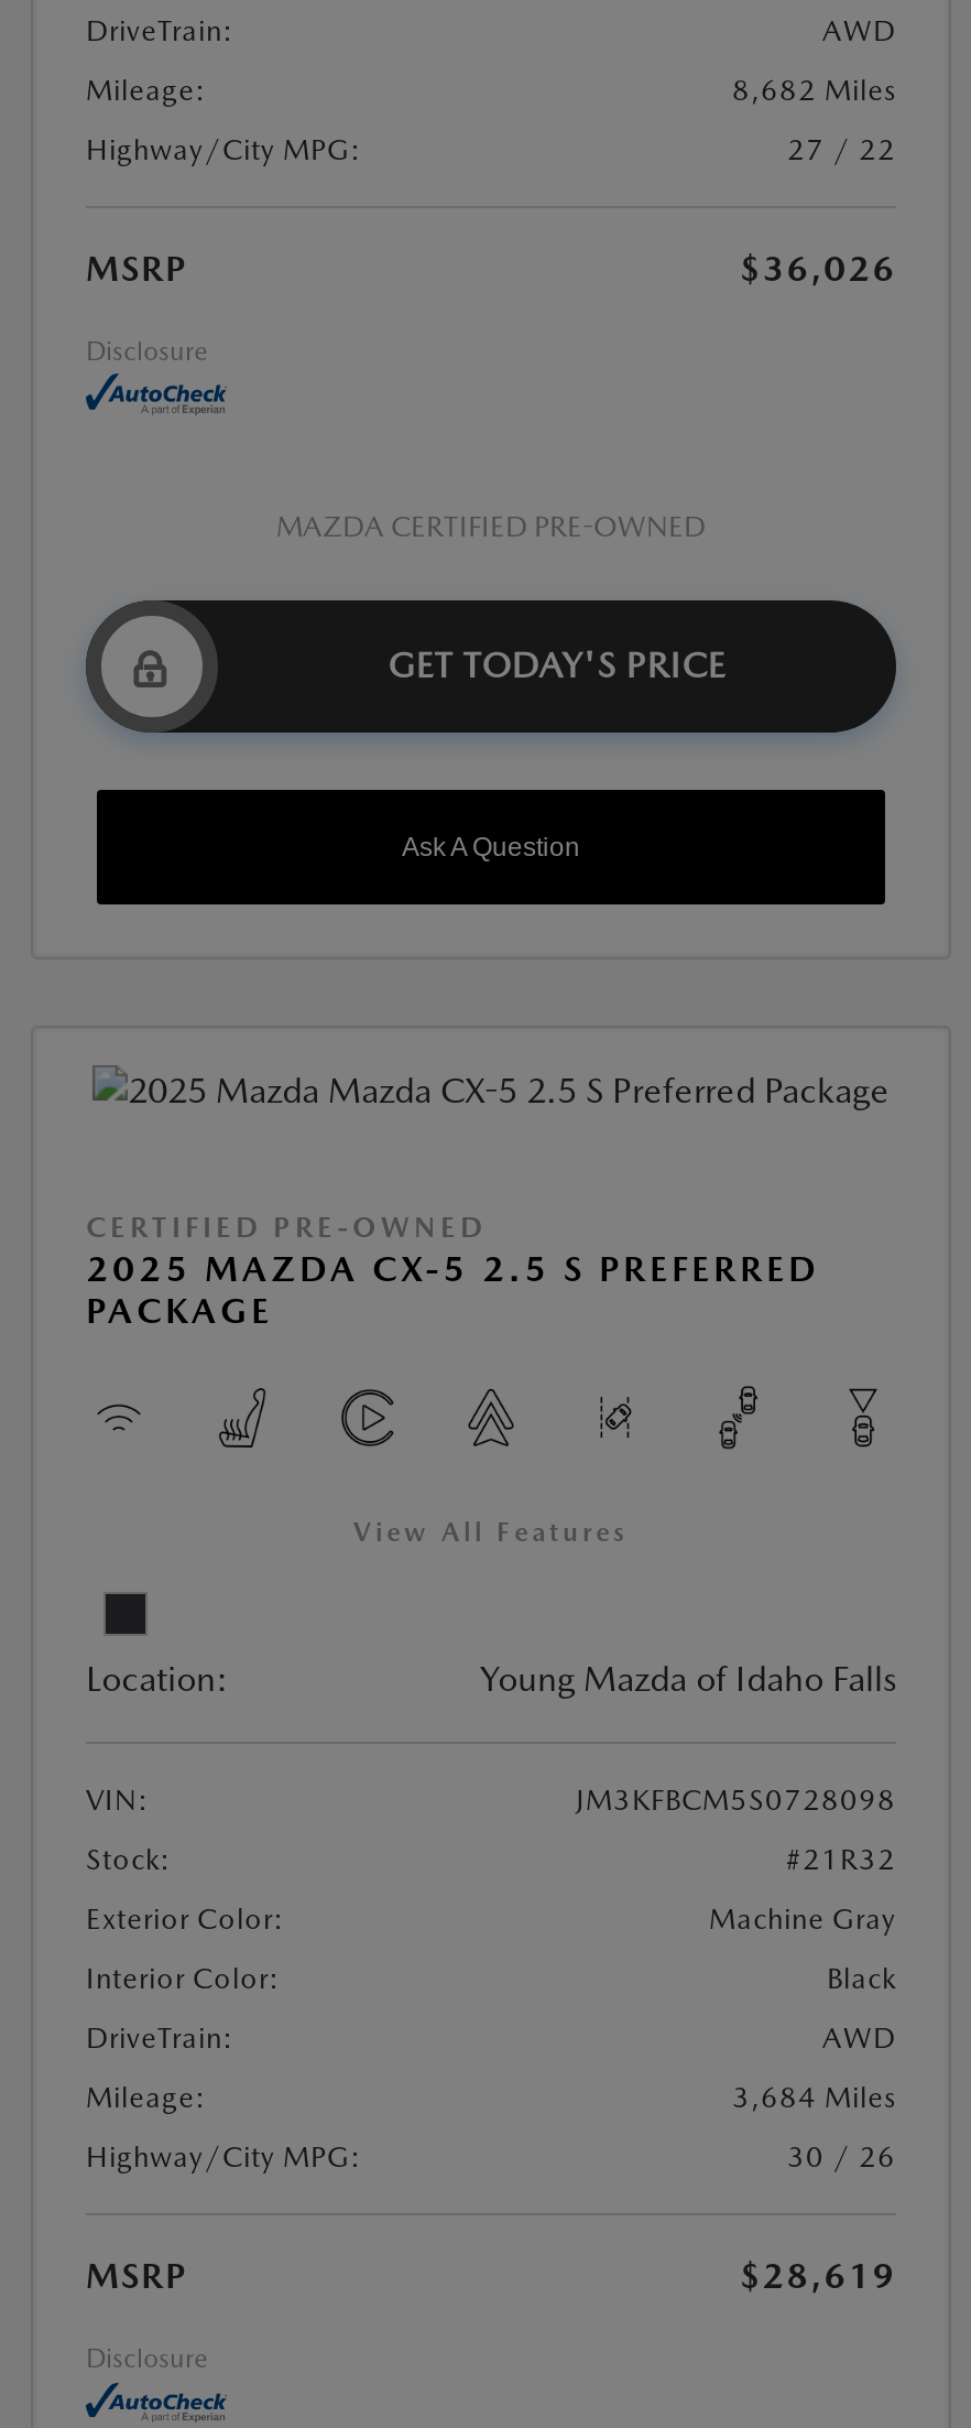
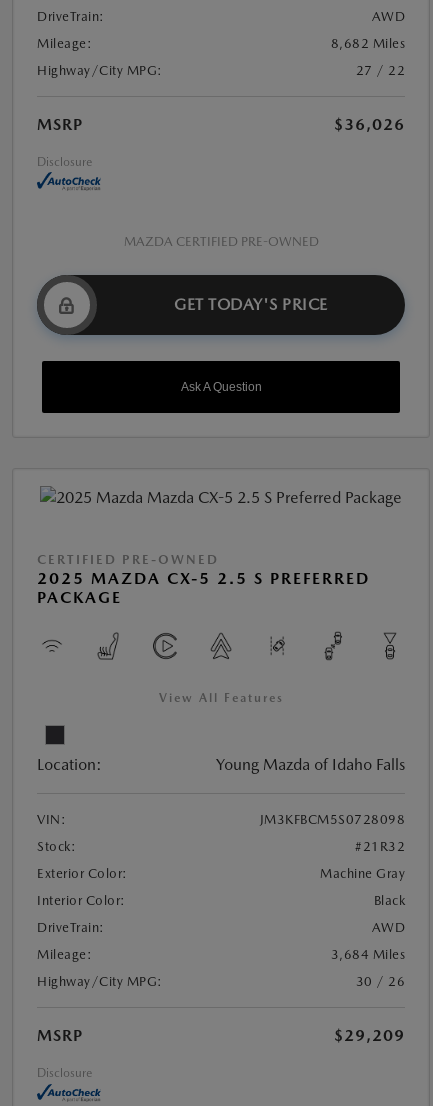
[740,2255,896,2297] $28,619 -> [334,1026,405,1045] $29,209

